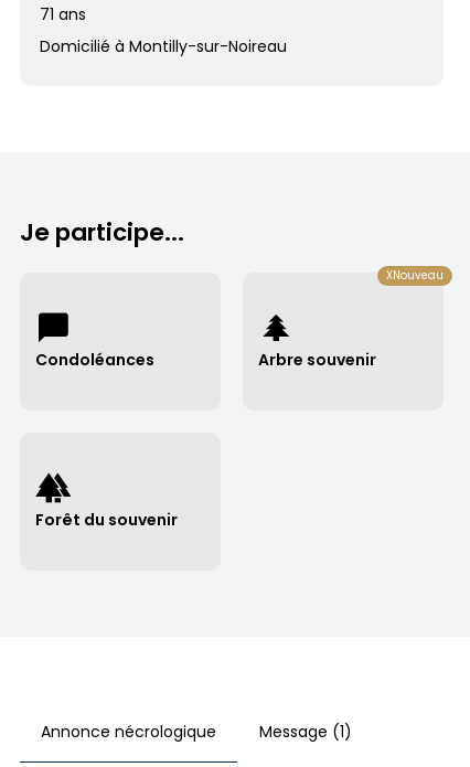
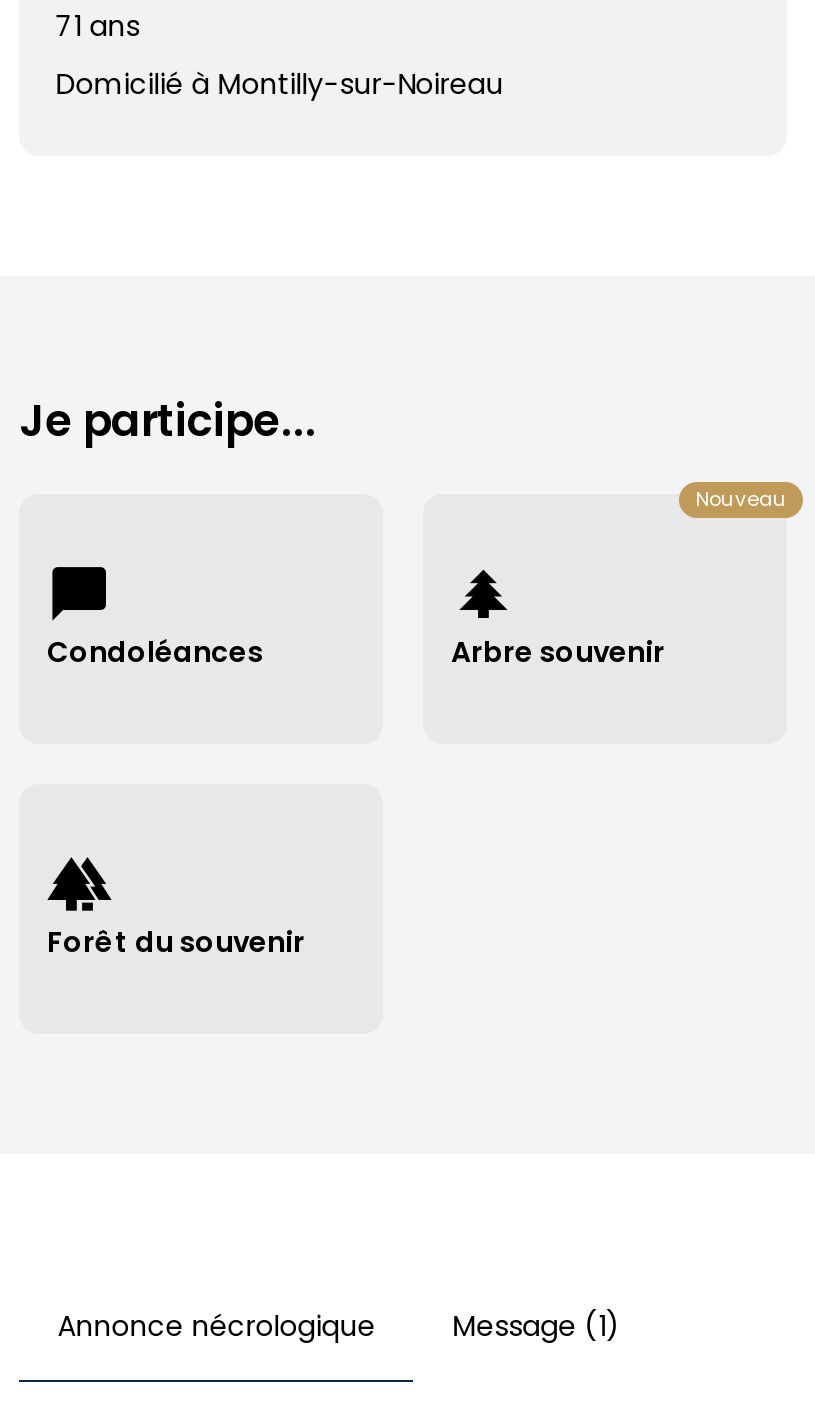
[386,268,444,282] XNouveau -> [695,485,787,511] Nouveau

